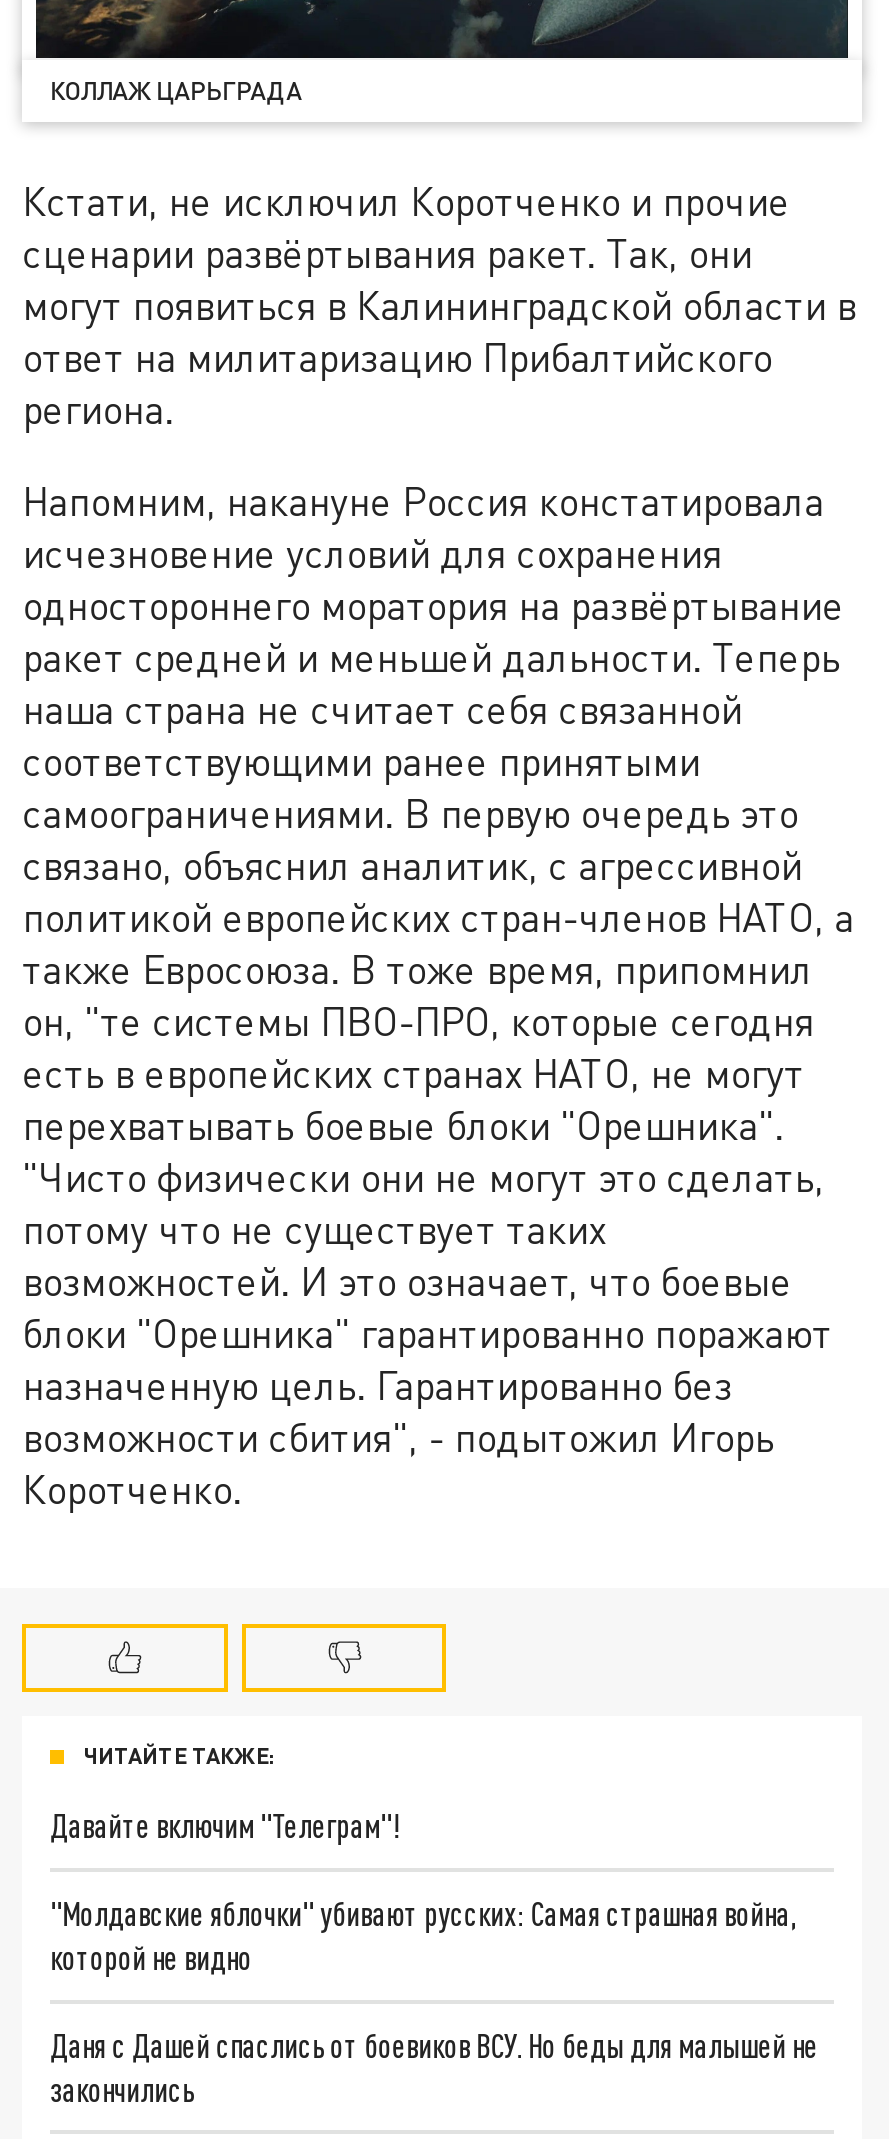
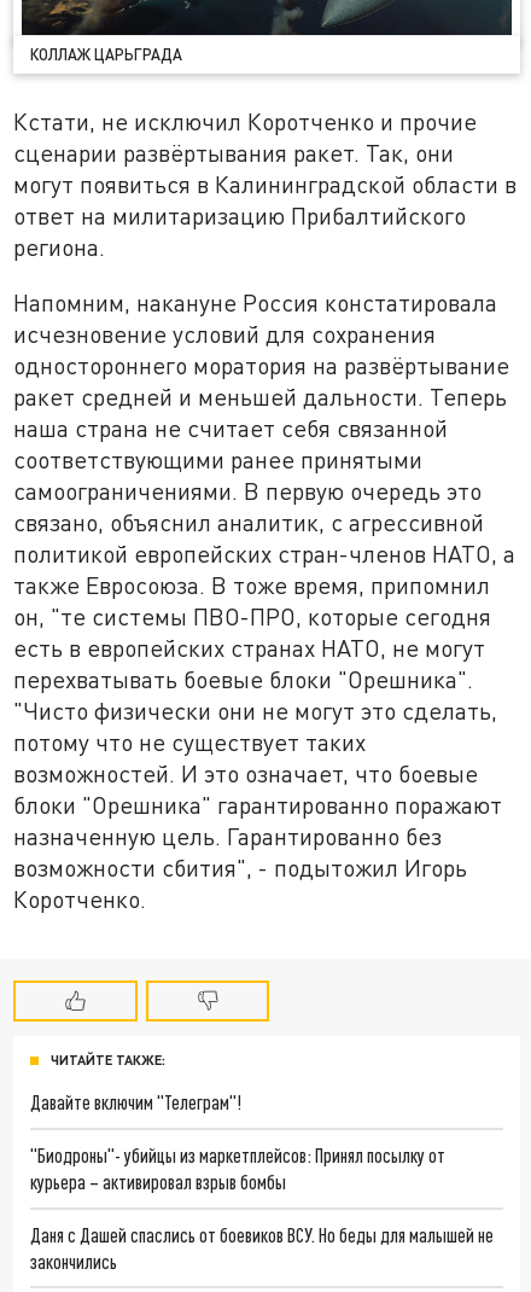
[50,1894,796,1976] "Молдавские яблочки" убивают русских: Самая страшная война, | которой не видно -> [30,1143,445,1193] "Биодроны"- убийцы из маркетплейсов: Принял посылку от | курьера – активировал взрыв бомбы

